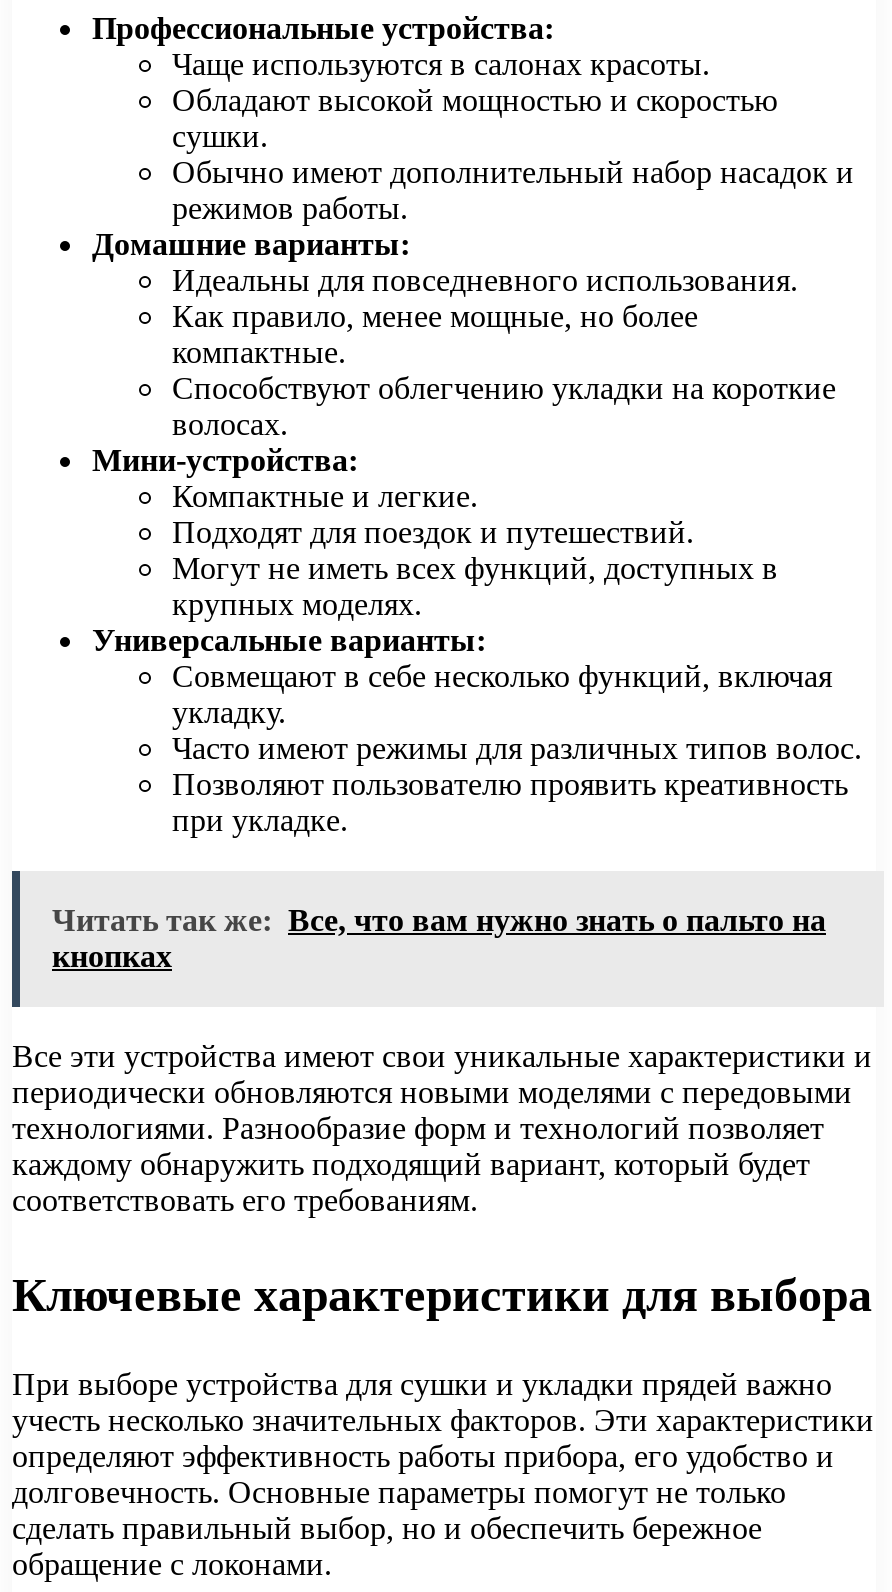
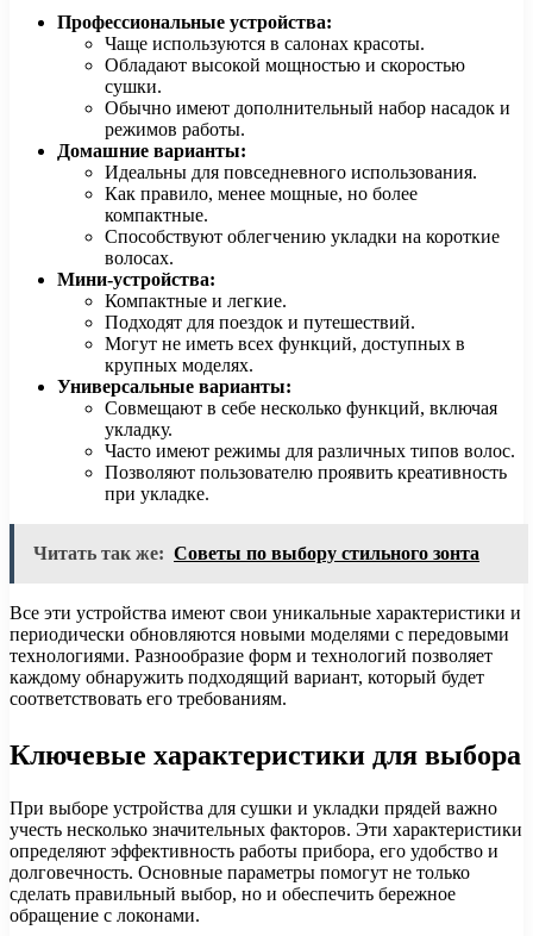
[52,902,826,972] Читать так же: Все, что вам нужно знать о пальто на | кнопках -> [33,543,479,563] Читать так же: Советы по выбору стильного зонта

